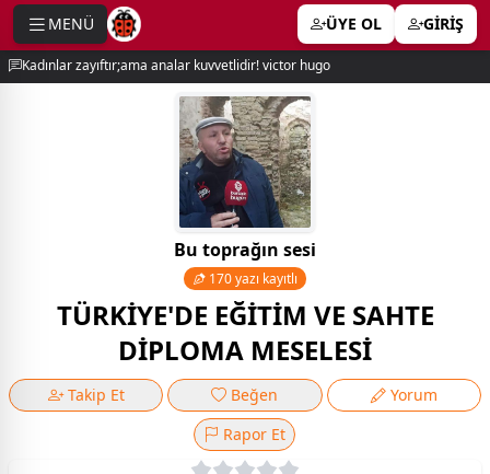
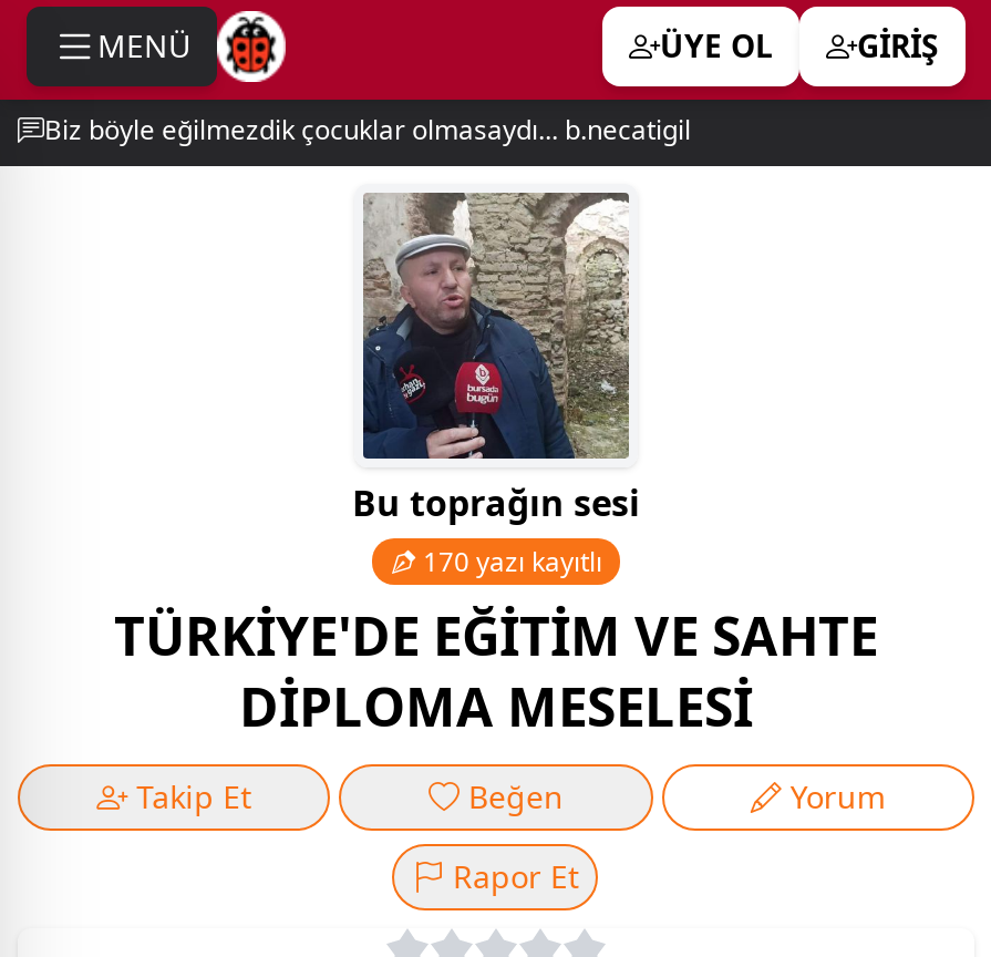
[22,56,330,74] Kadınlar zayıftır;ama analar kuvvetlidir! victor hugo -> [44,111,691,148] Biz böyle eğilmezdik çocuklar olmasaydı... b.necatigil

